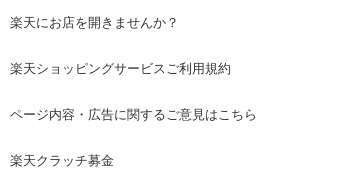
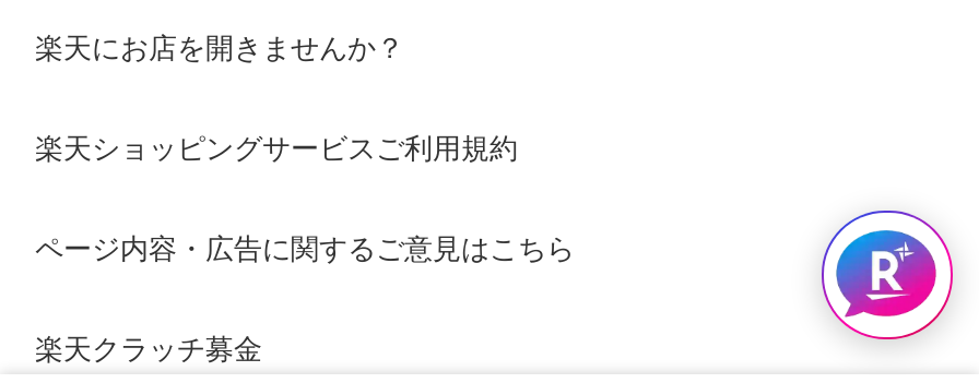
none -> [815,206,959,350] [image]

